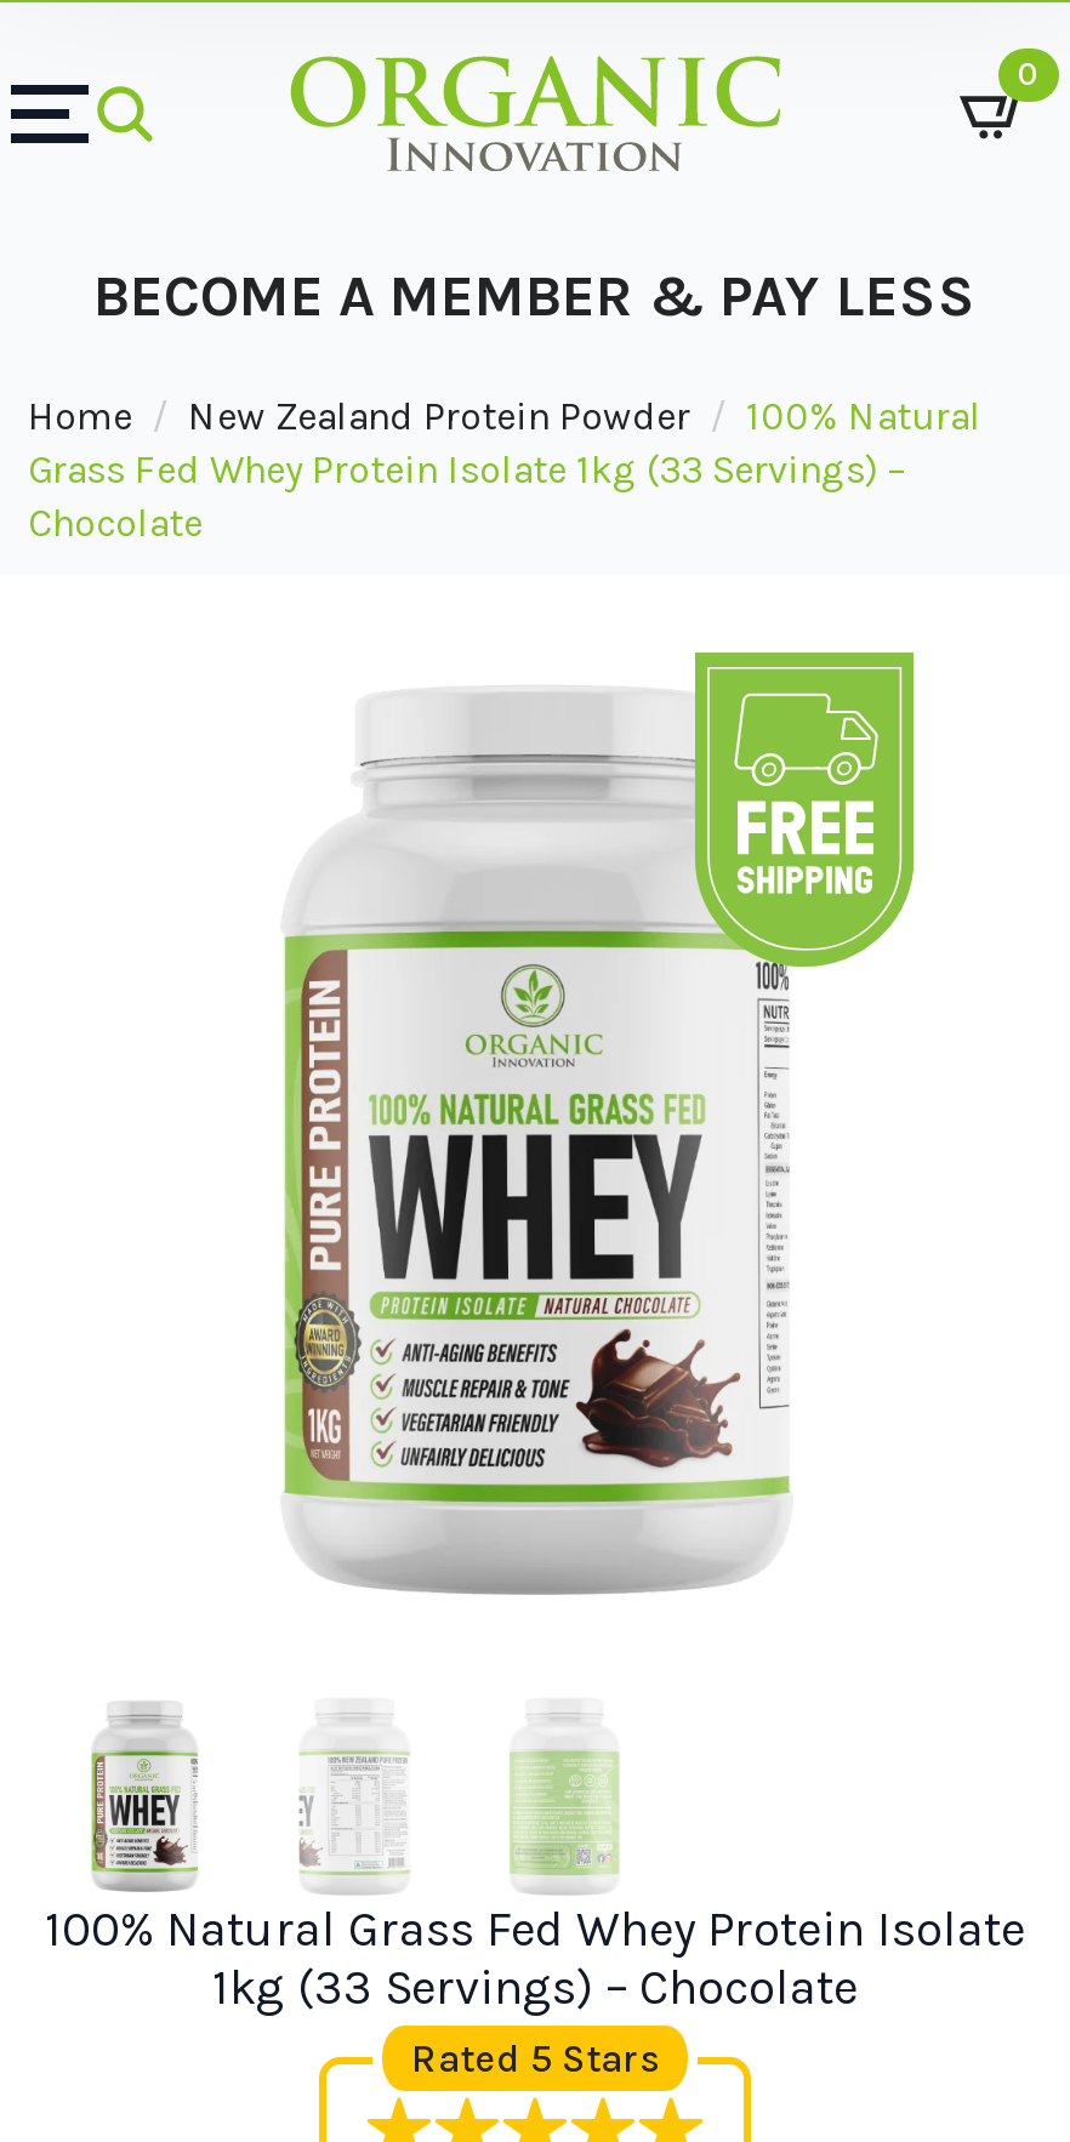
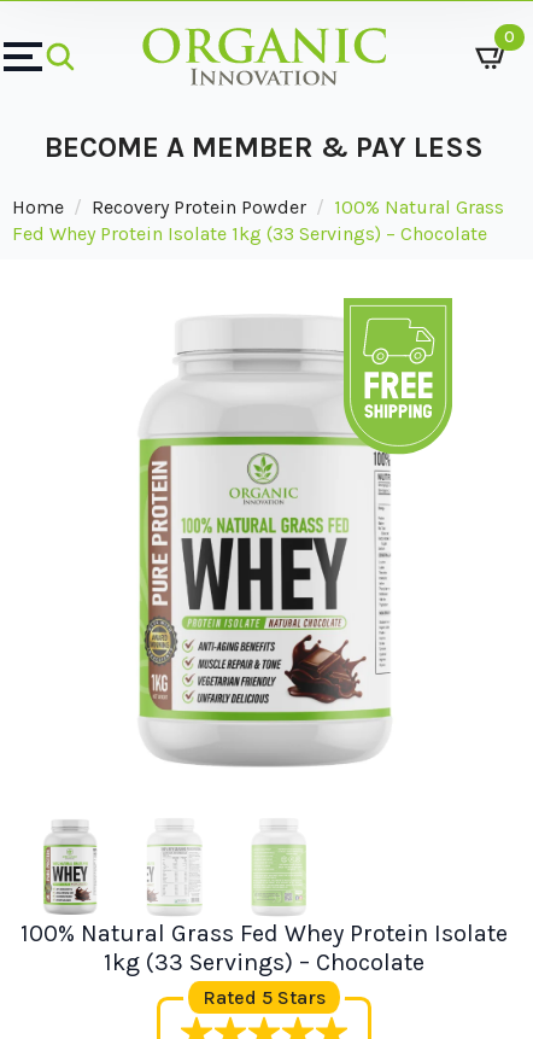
[28,393,981,546] New Zealand Protein Powder | 100% Natural | Grass Fed Whey Protein Isolate 1kg (33 Servings) – | Chocolate -> [12,195,504,245] Recovery Protein Powder | 100% Natural Grass | Fed Whey Protein Isolate 1kg (33 Servings) – Chocolate

